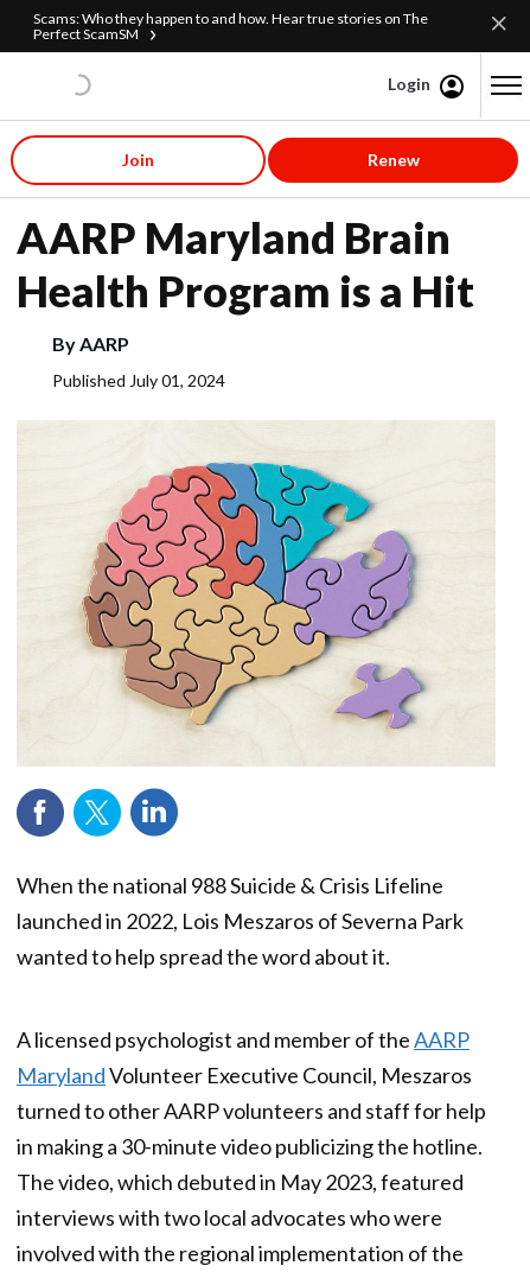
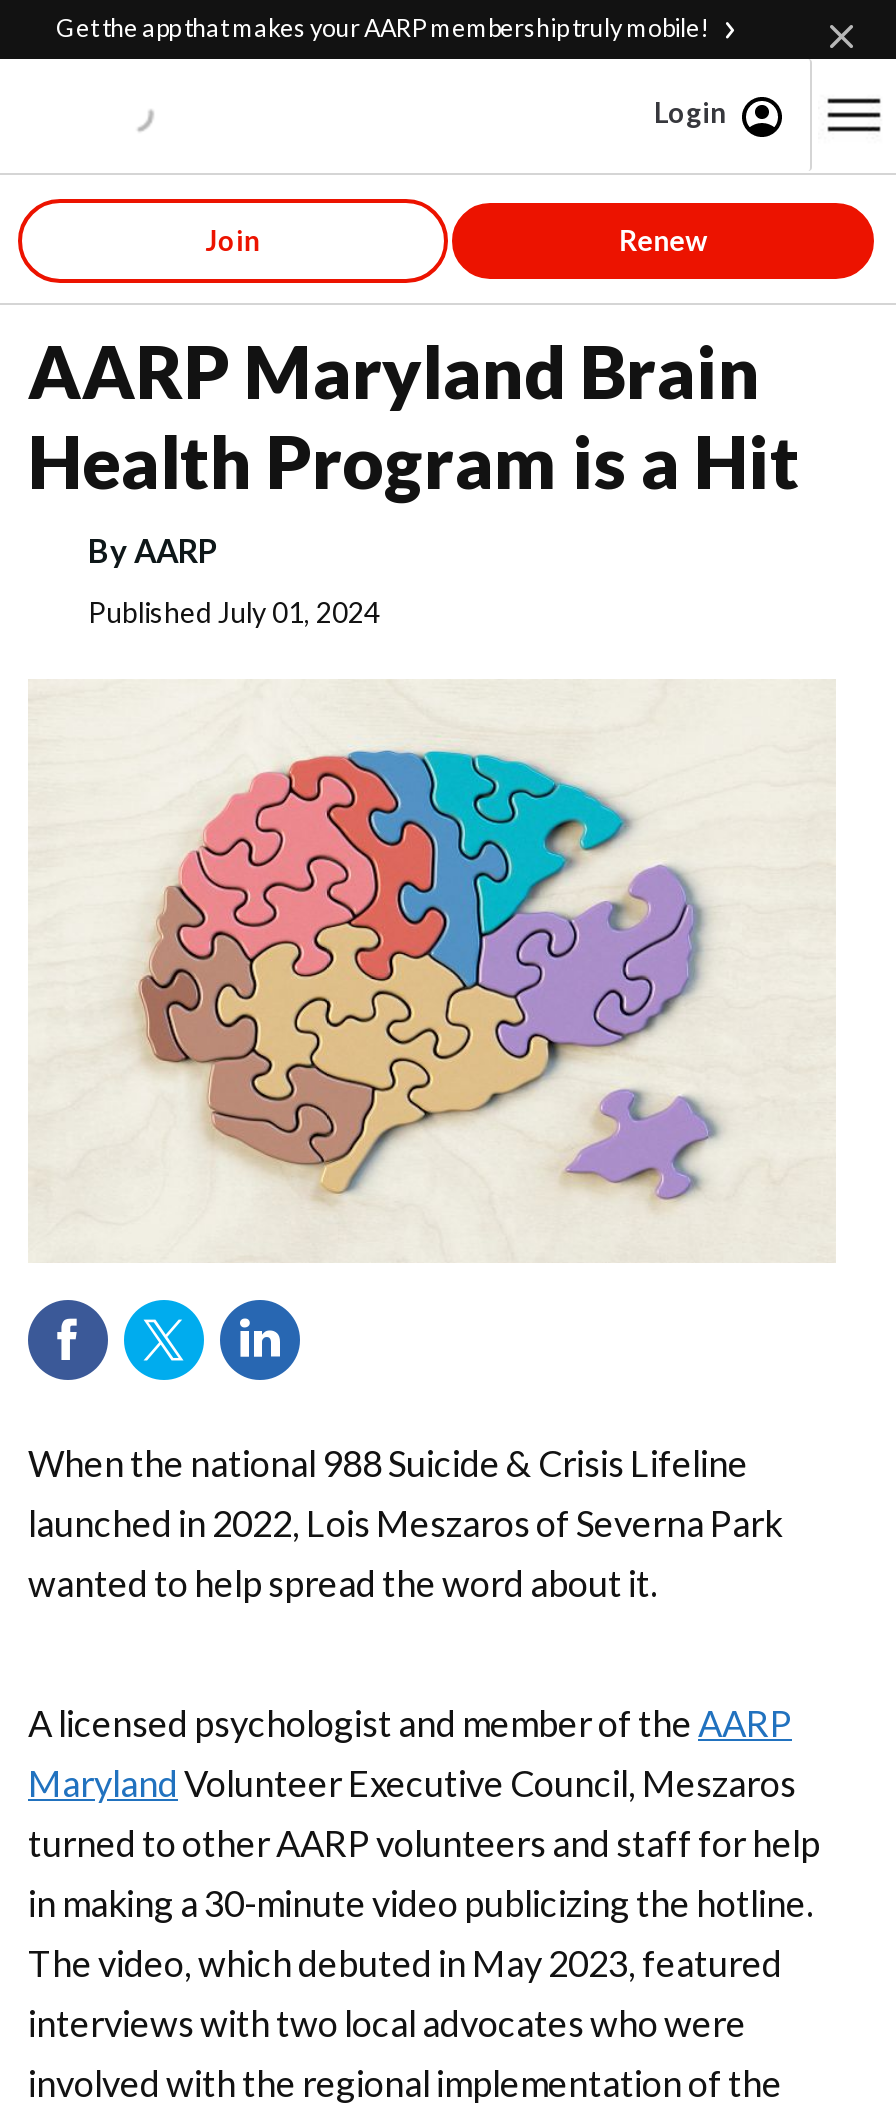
[33,9,428,42] Scams: Who they happen to and how. Hear true stories on The | Perfect ScamSM -> [56,13,710,43] Get the app that makes your AARP membership truly mobile!

